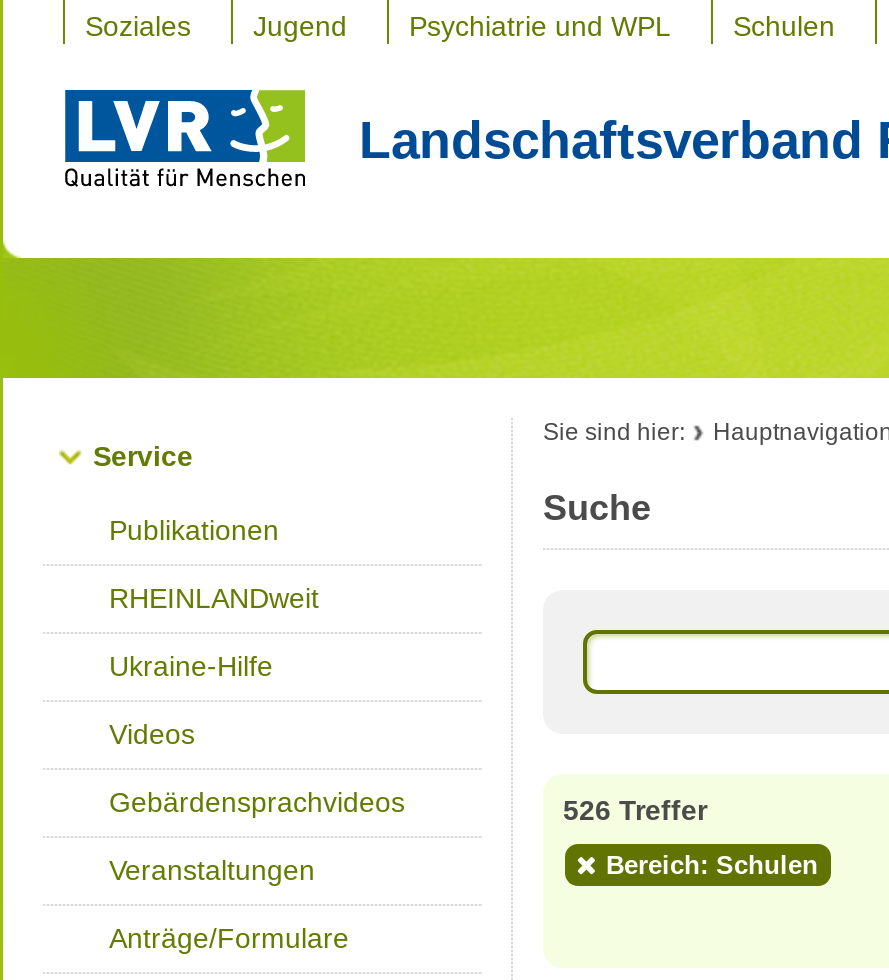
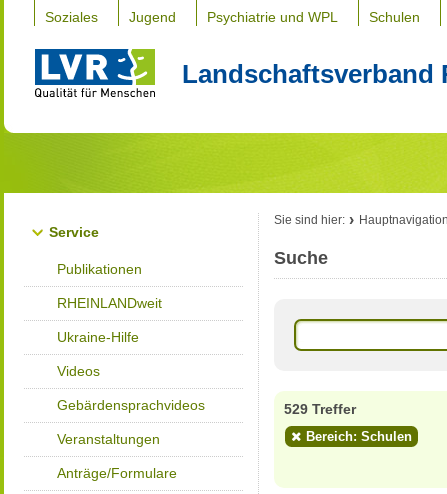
[563,794,707,826] 526 Treffer -> [284,401,356,417] 529 Treffer

